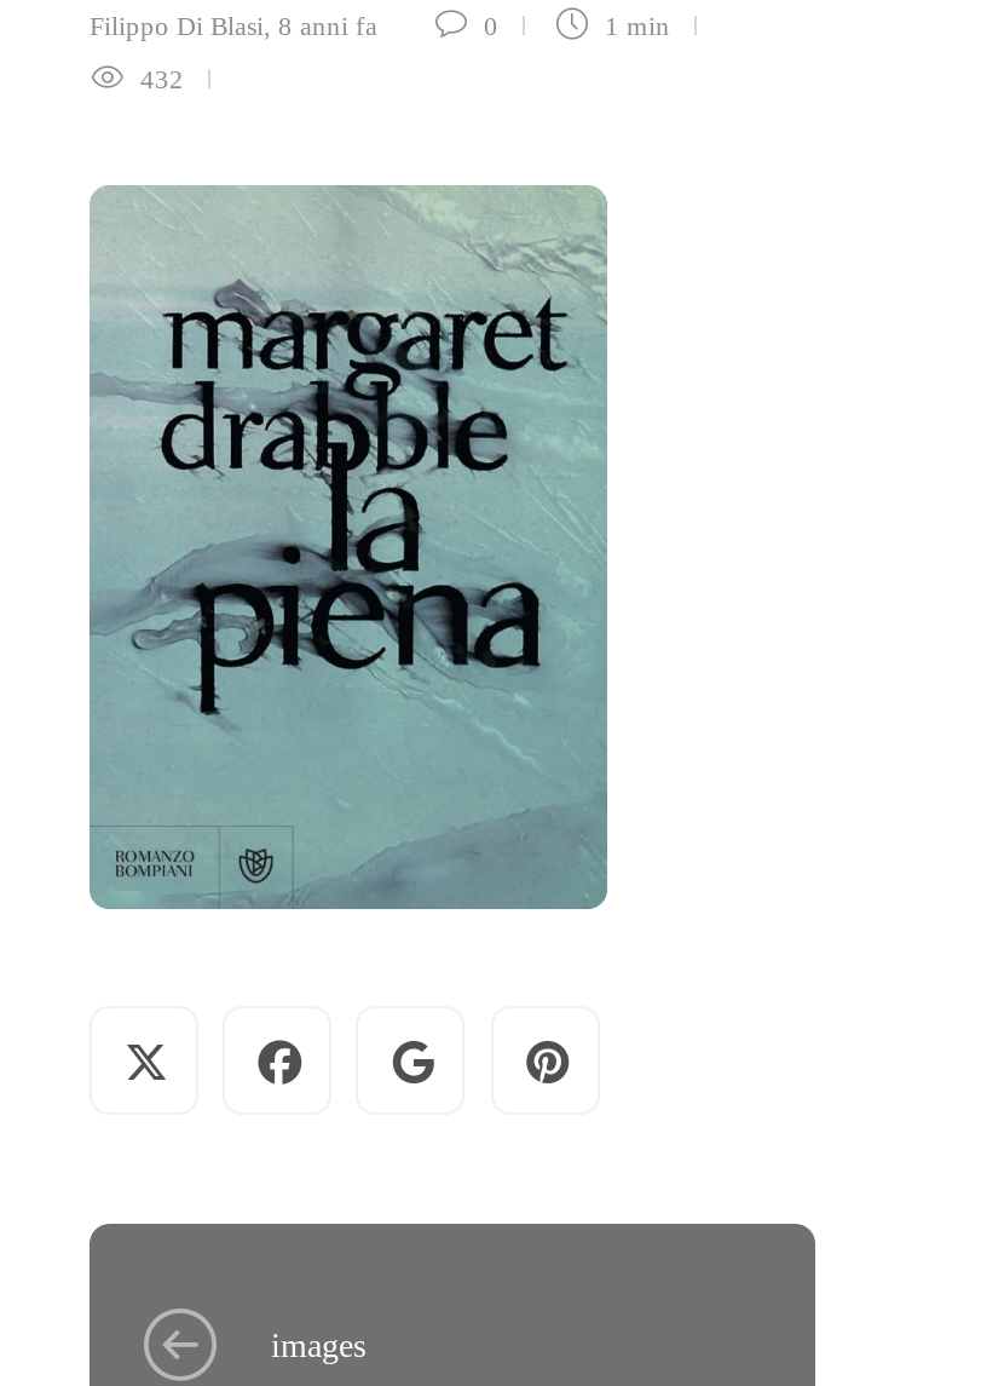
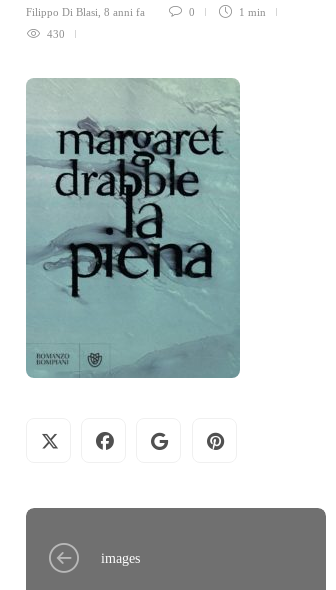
[133,64,184,93] 432 -> [44,28,65,40] 430

